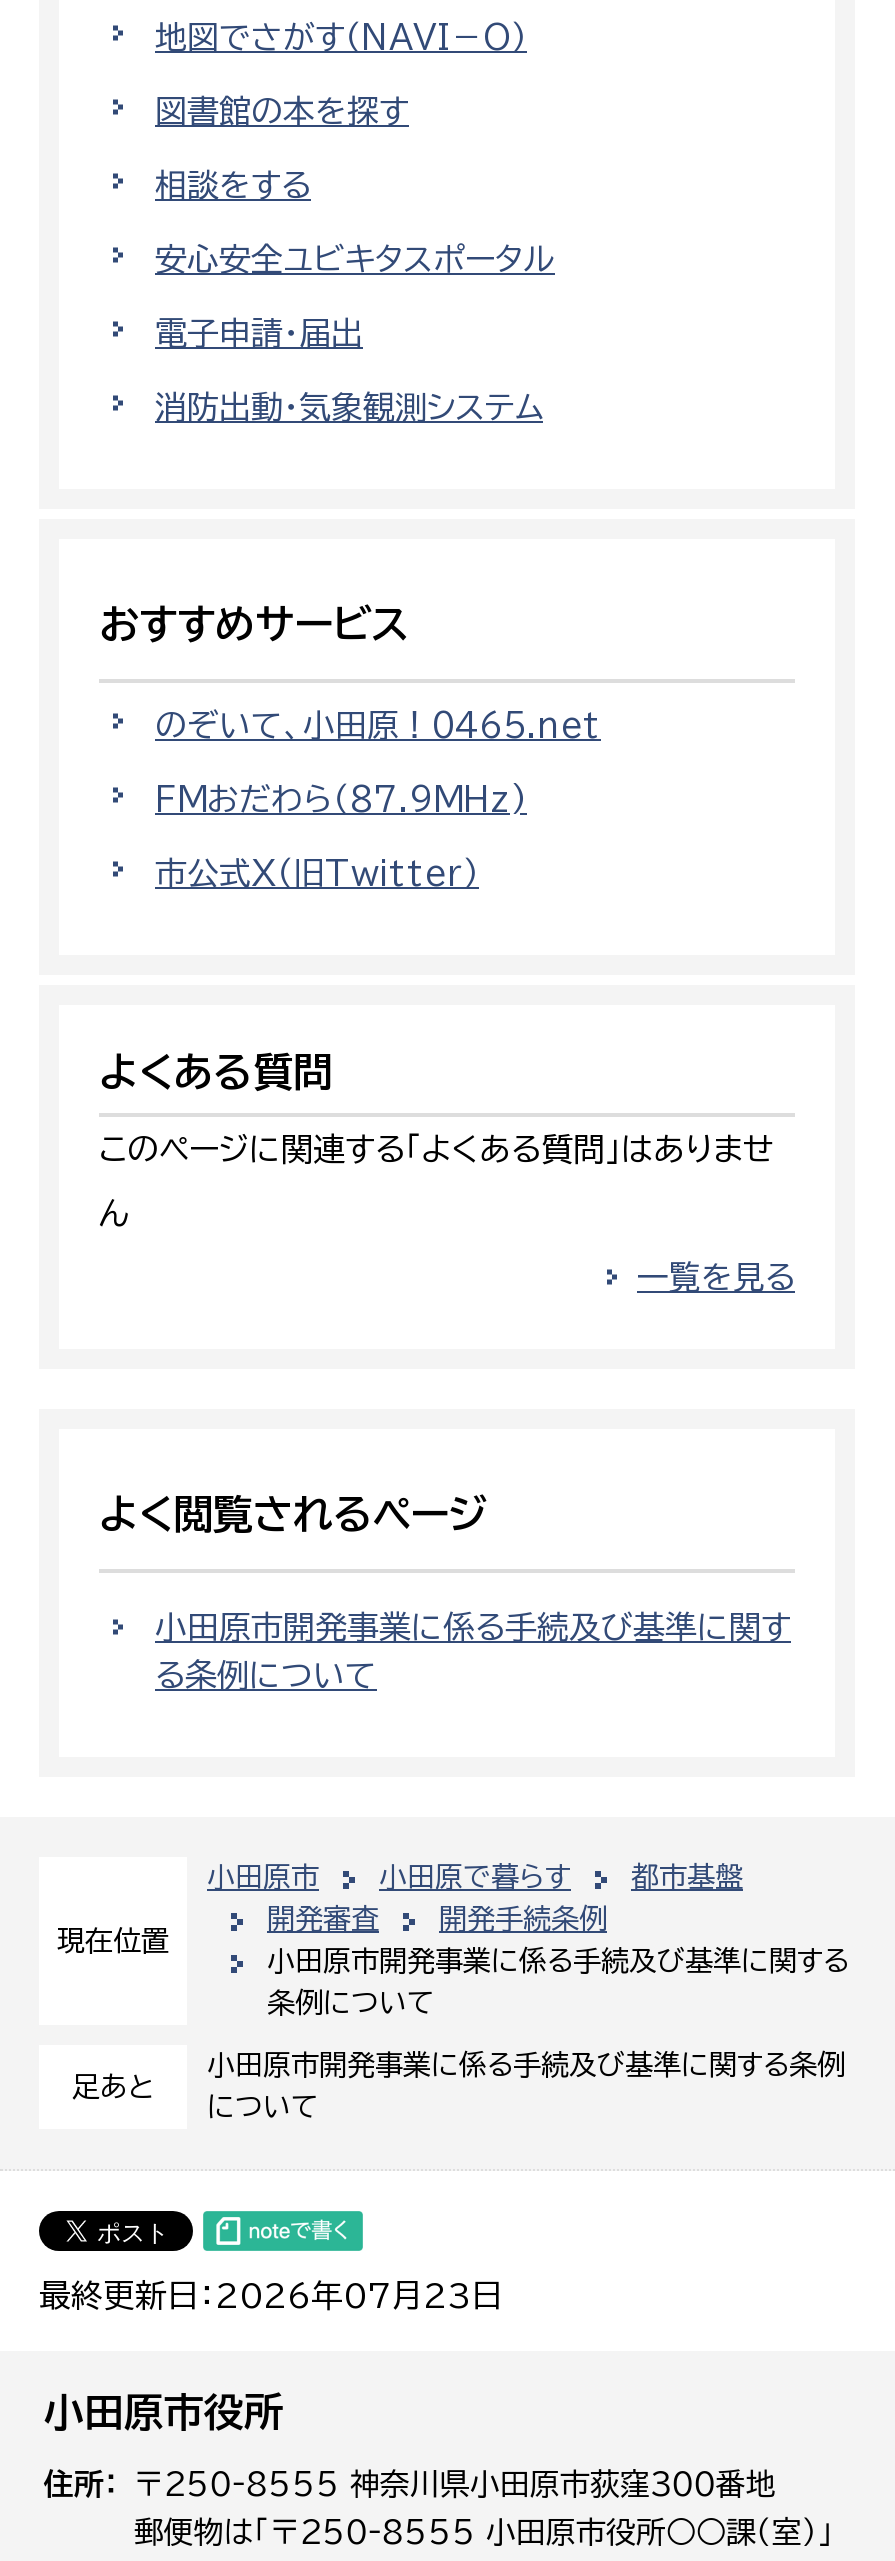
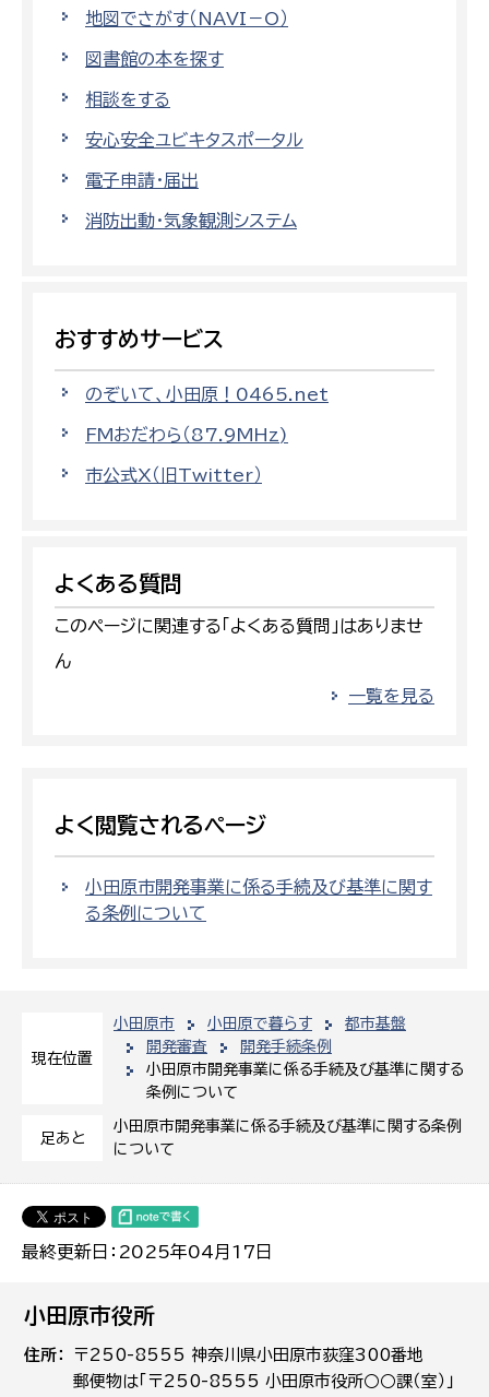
[39,2279,503,2311] 最終更新日：2026年07月23日 -> [22,1243,273,1261] 最終更新日：2025年04月17日

